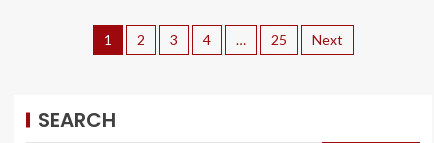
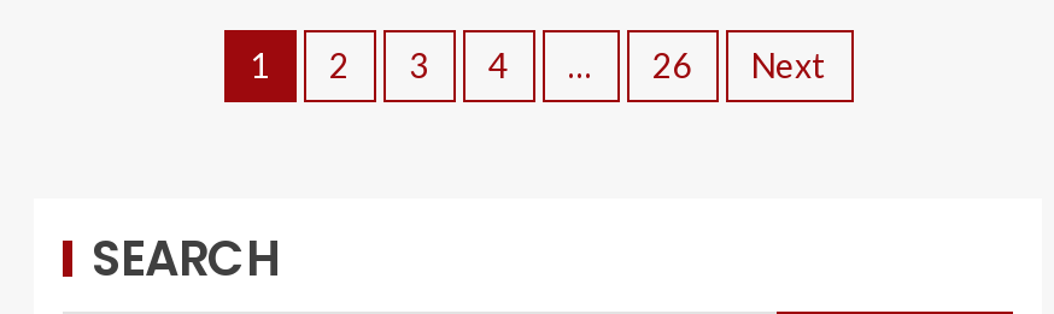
[270,31,286,48] 25 -> [652,45,691,85] 26

